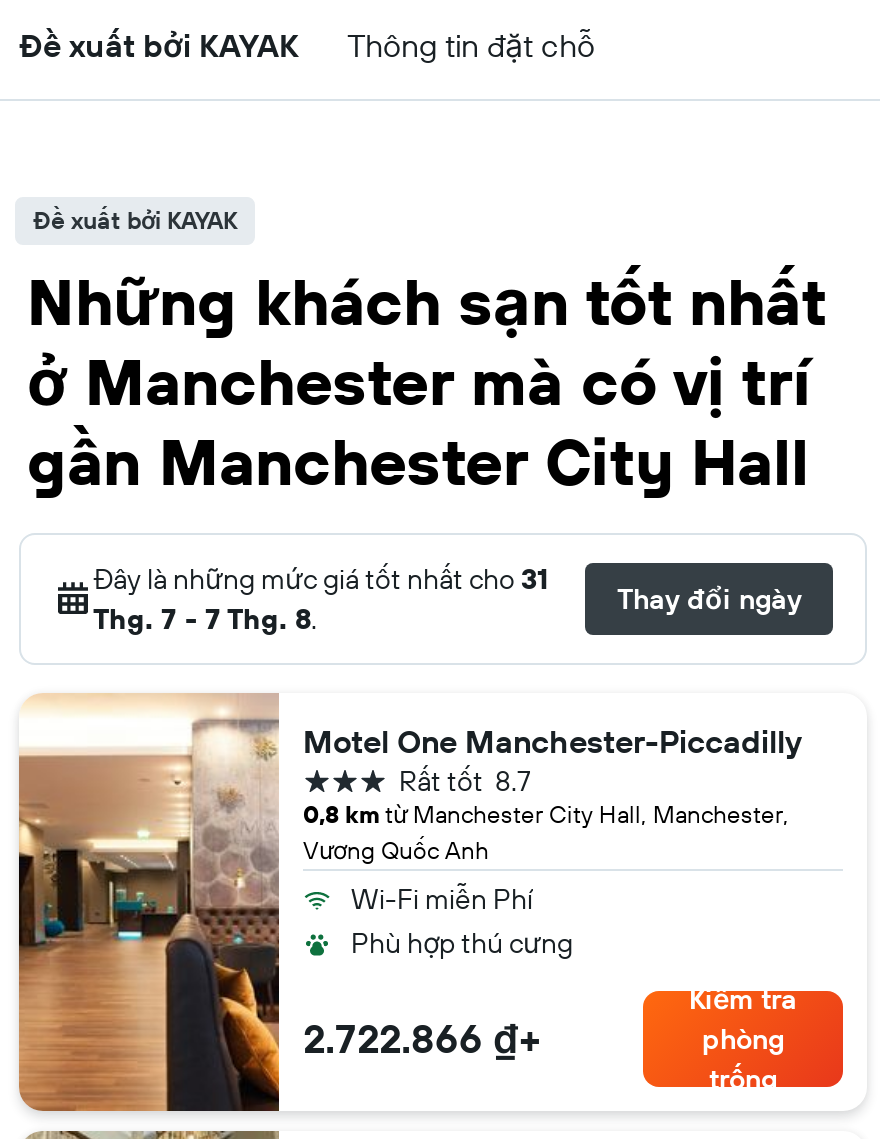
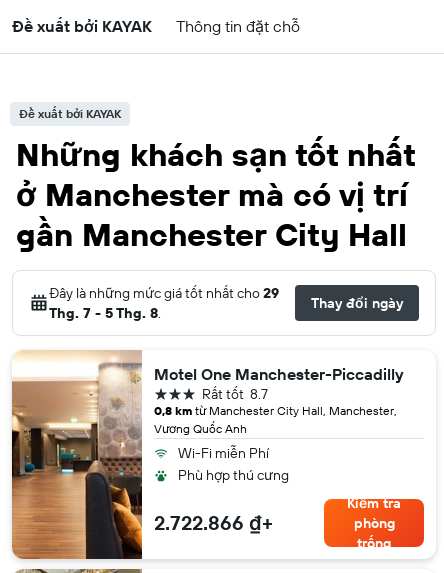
[93,561,549,597] Đây là những mức giá tốt nhất cho 31 -> [49,284,279,302] Đây là những mức giá tốt nhất cho 29
[93,601,317,637] Thg. 7 - 7 Thg. 8. -> [49,304,161,322] Thg. 7 - 5 Thg. 8.

